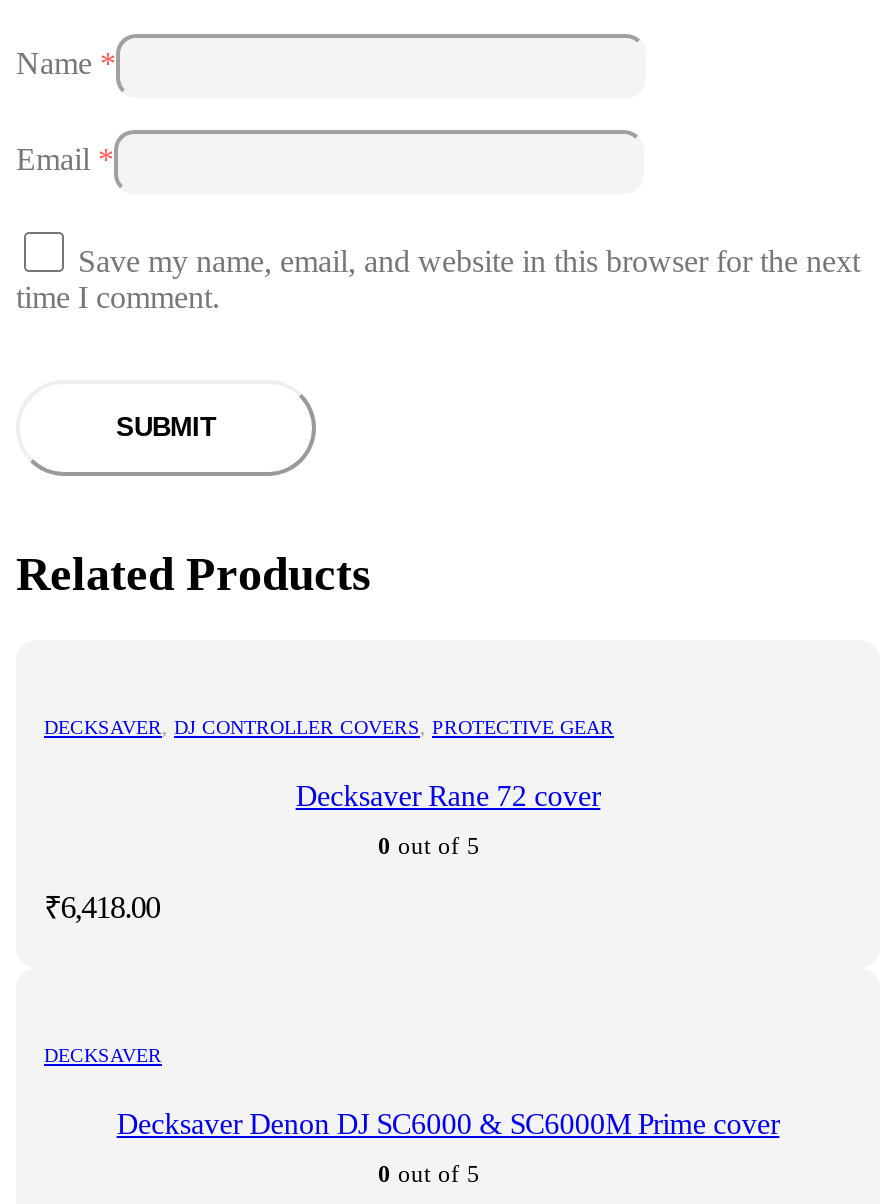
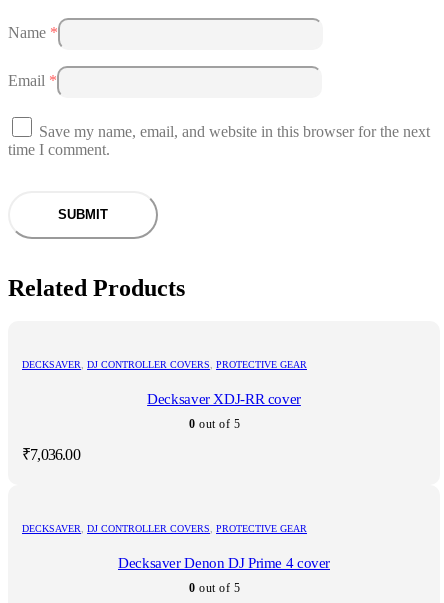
[296,781,600,813] Decksaver Rane 72 cover -> [147,391,301,407] Decksaver XDJ-RR cover
[44,891,160,925] ₹6,418.00 -> [22,446,80,463] ₹7,036.00
[44,1045,162,1067] DECKSAVER -> [22,523,307,534] DECKSAVER, DJ CONTROLLER COVERS, PROTECTIVE GEAR
[117,1109,779,1141] Decksaver Denon DJ SC6000 & SC6000M Prime cover -> [118,555,330,571] Decksaver Denon DJ Prime 4 cover

